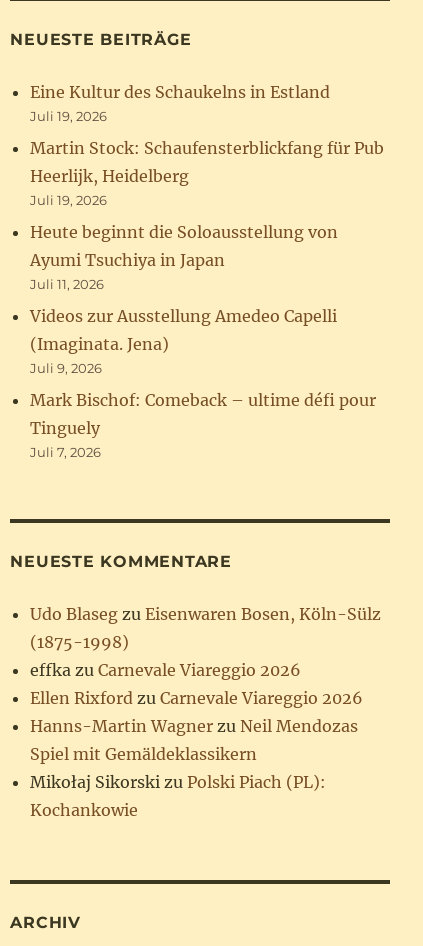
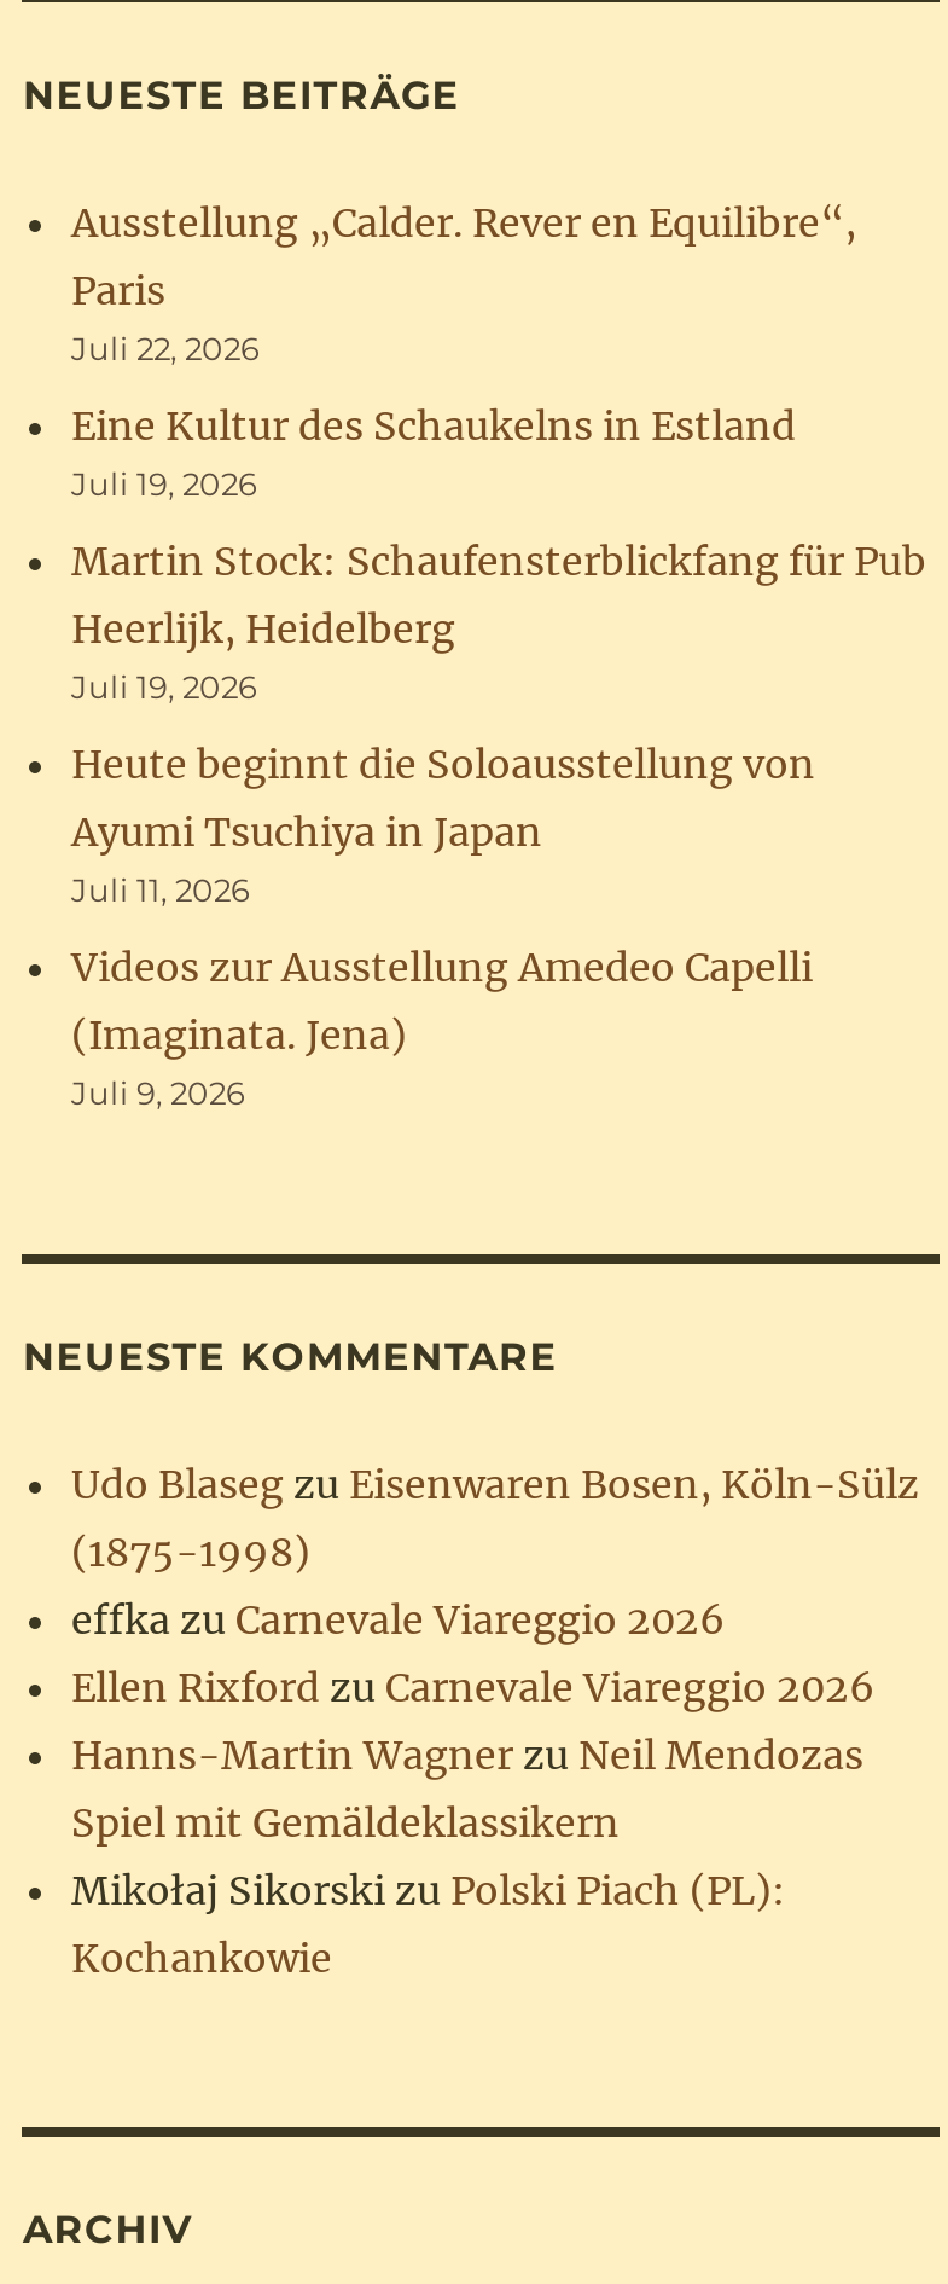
none -> [71,198,856,367] Ausstellung „Calder. Rever en Equilibre“, | Paris | Juli 22, 2026
moved [30,82,384,376] -> [71,401,926,1112]: Eine Kultur des Schaukelns in Estland | Juli 19, 2026 | Martin Stock: Schaufensterblickfang für Pub | ... | (Imaginata. Jena) | Juli 9, 2026
[30,390,376,460] Mark Bischof: Comeback – ultime défi pour | Tinguely | Juli 7, 2026 -> none

